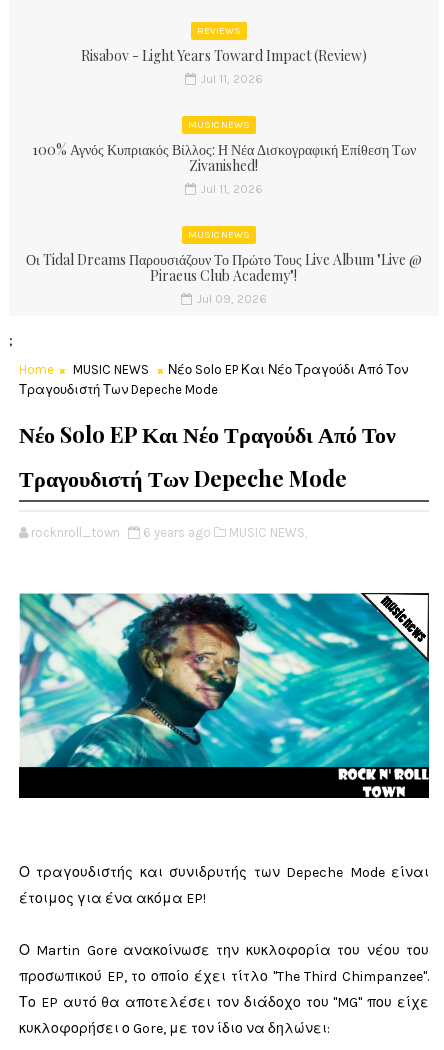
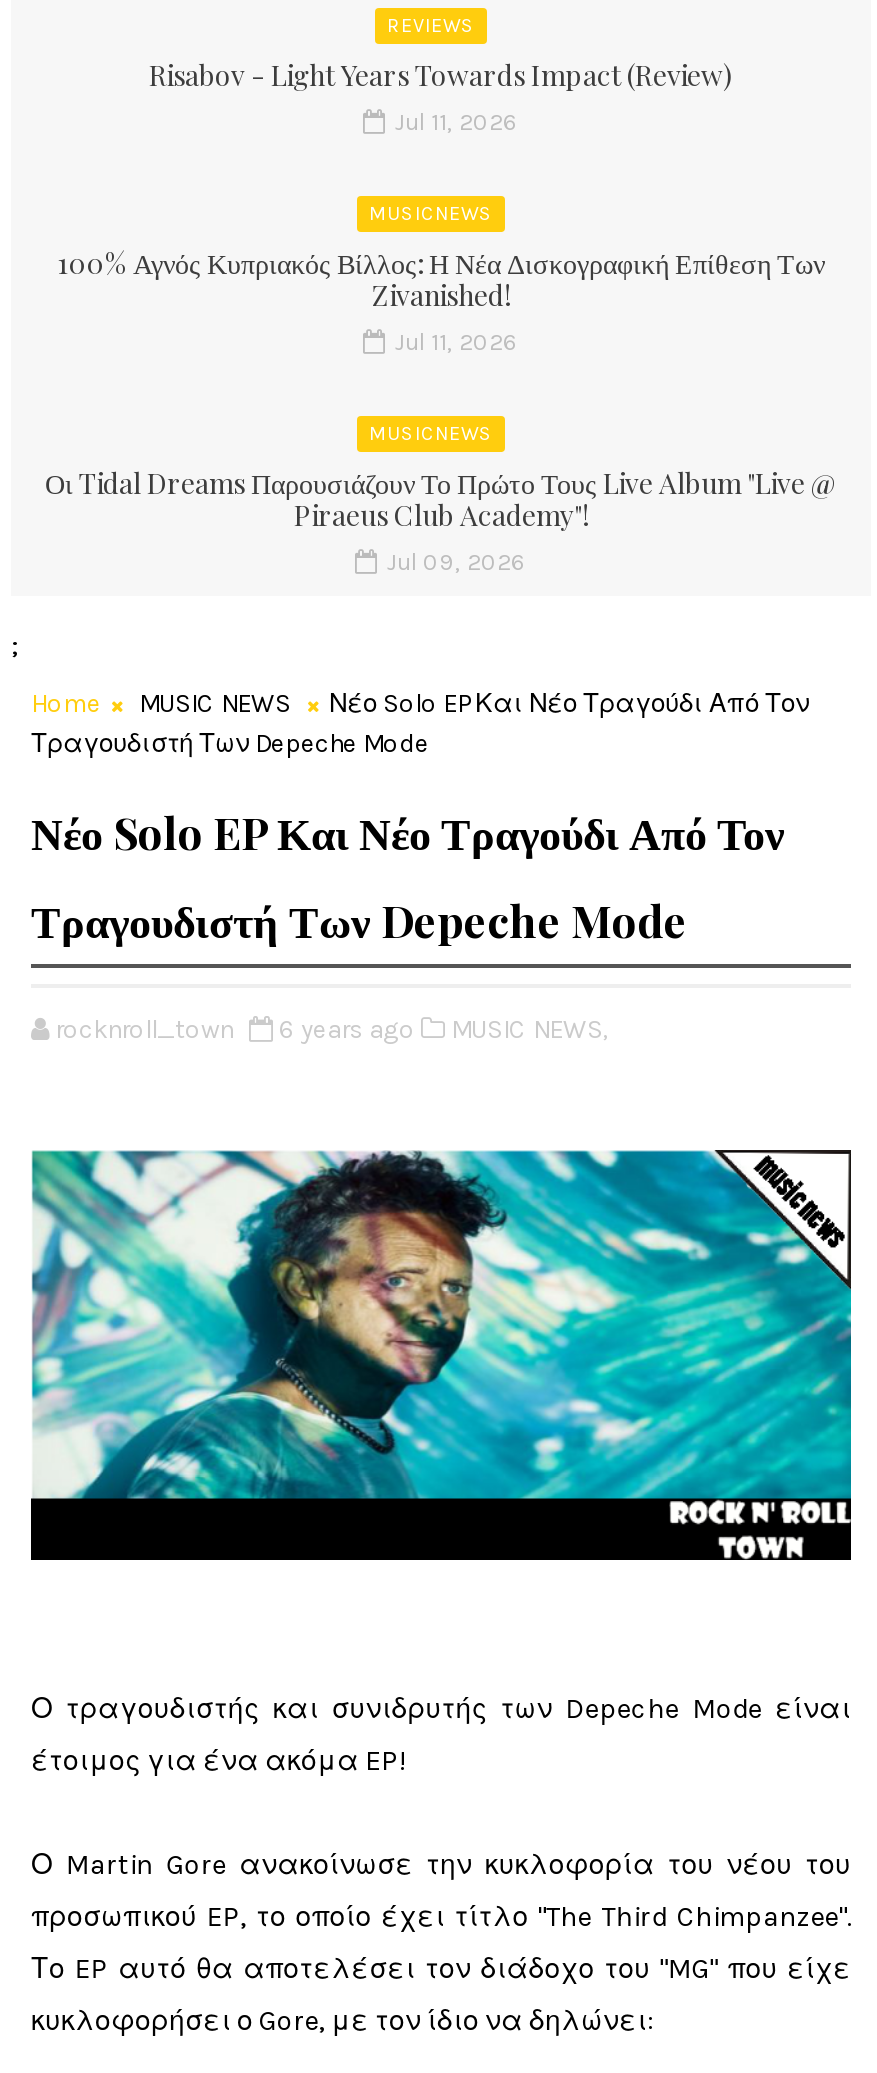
[81,46,367,65] Risabov - Light Years Toward Impact (Review) -> [149,55,733,93] Risabov - Light Years Towards Impact (Review)

